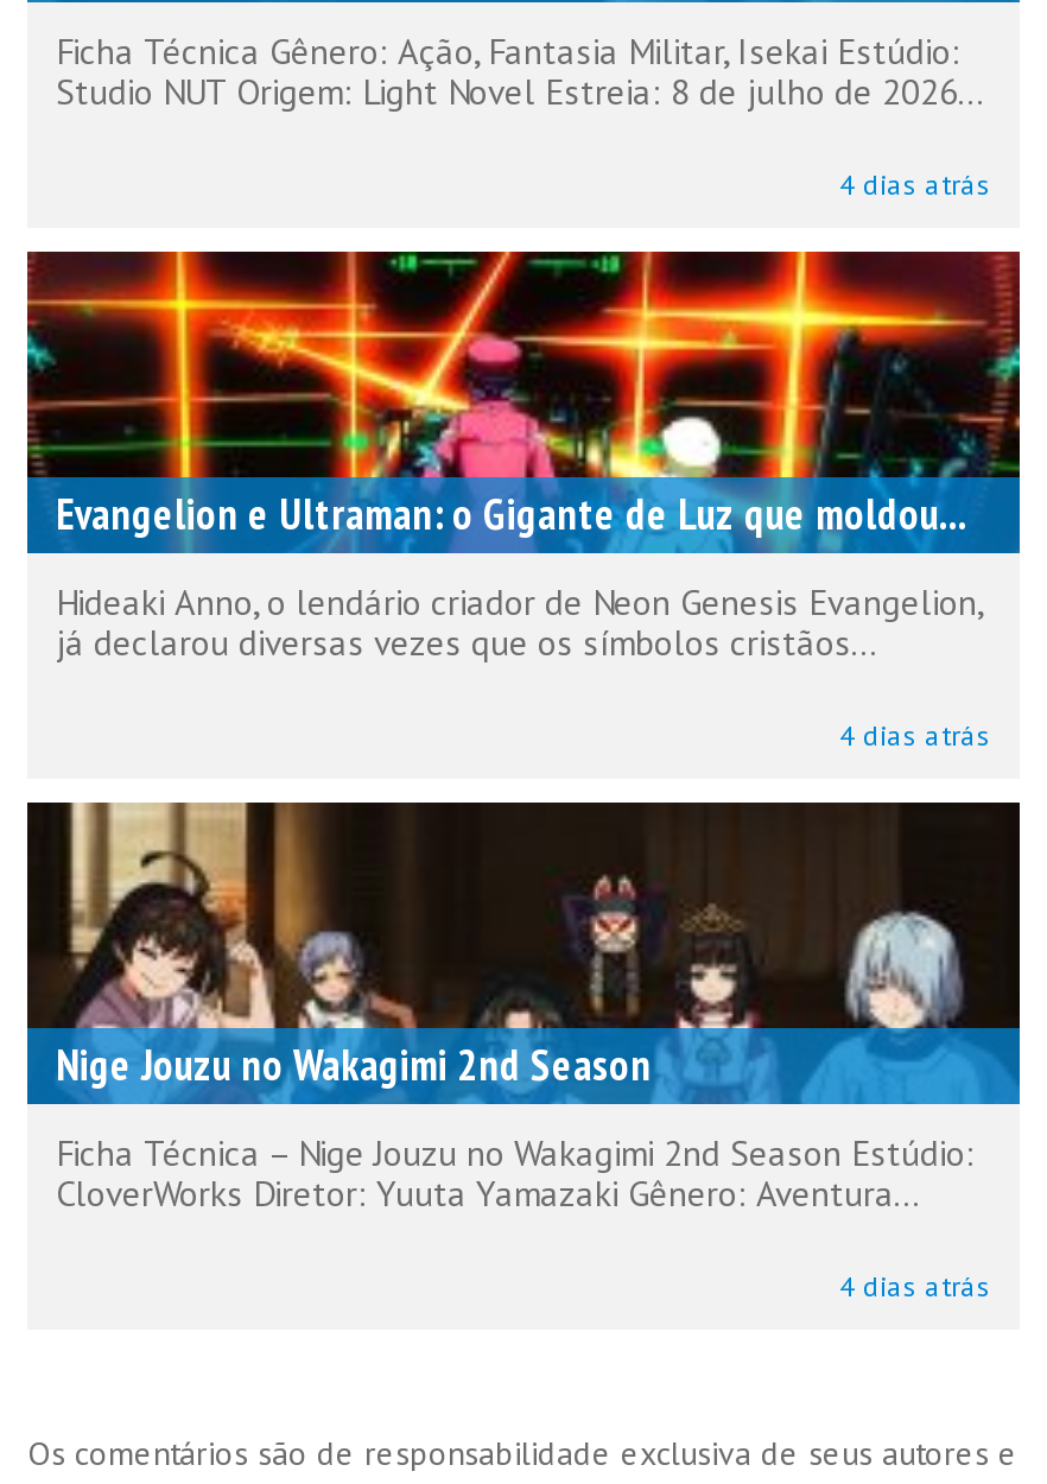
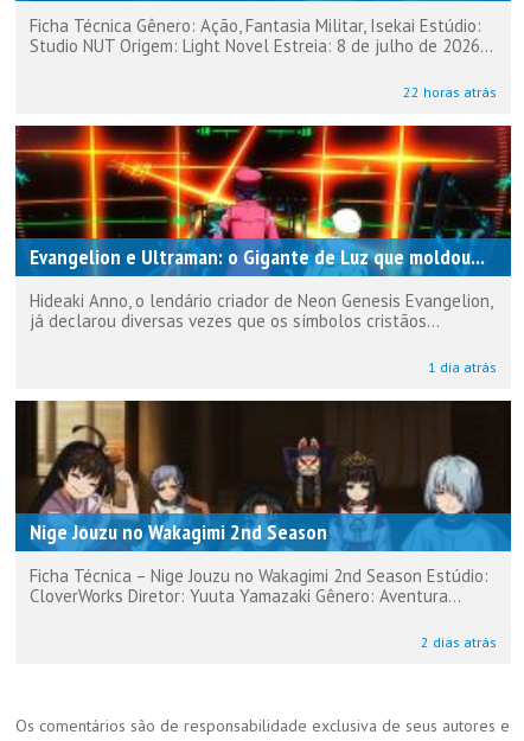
[839,166,991,202] 4 dias atrás -> [403,83,497,101] 22 horas atrás
[839,717,991,752] 4 dias atrás -> [428,358,497,376] 1 dia atrás
[839,1268,991,1303] 4 dias atrás -> [421,633,497,651] 2 dias atrás

